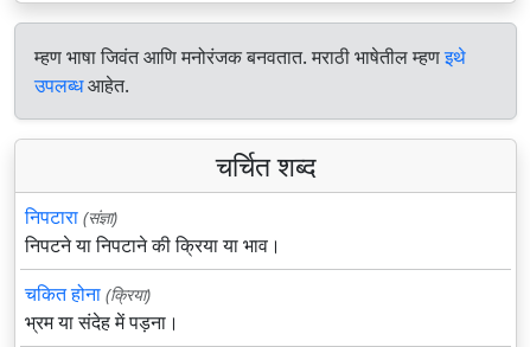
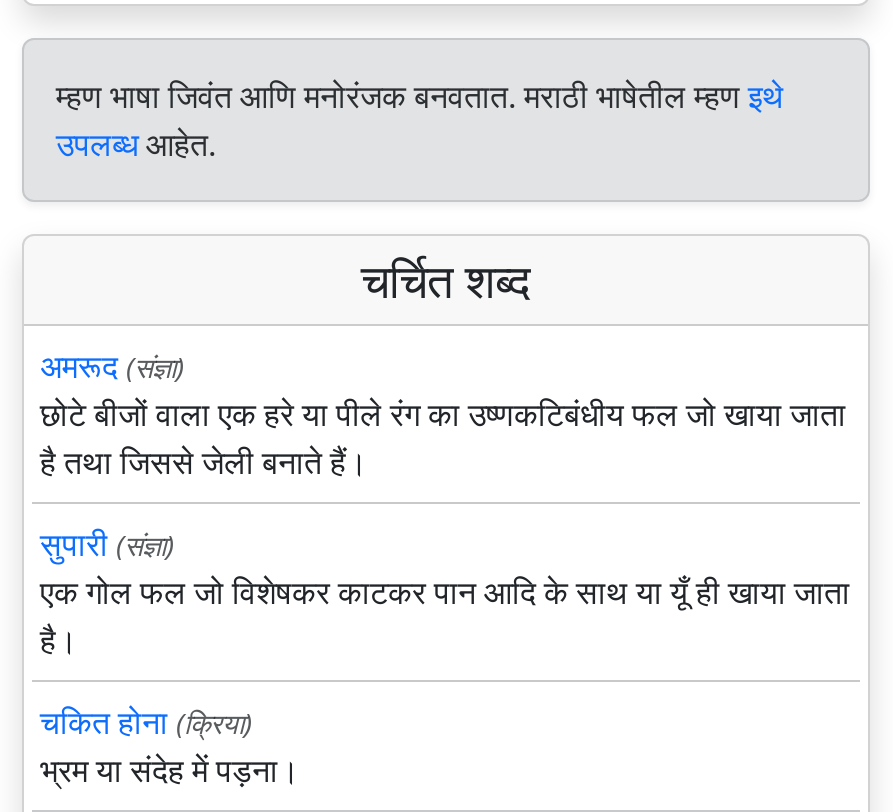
[25,204,281,259] निपटारा (संज्ञा) | निपटने या निपटाने की क्रिया या भाव। -> [40,345,850,663] अमरूद (संज्ञा) | छोटे बीजों वाला एक हरे या पीले रंग का उष्णकटिबंधीय फल जो खाया जाता | है तथा जिससे जेली बनाते हैं। | सुपारी (संज्ञा) | एक गोल फल जो विशेषकर काटकर पान आदि के साथ या यूँ ही खाया जाता | है।

